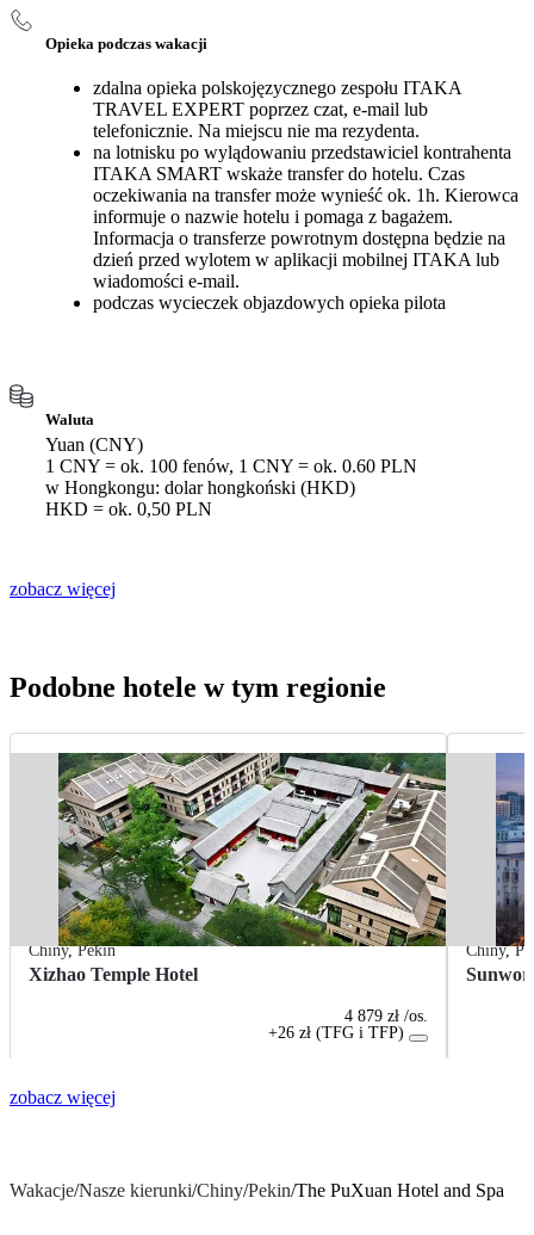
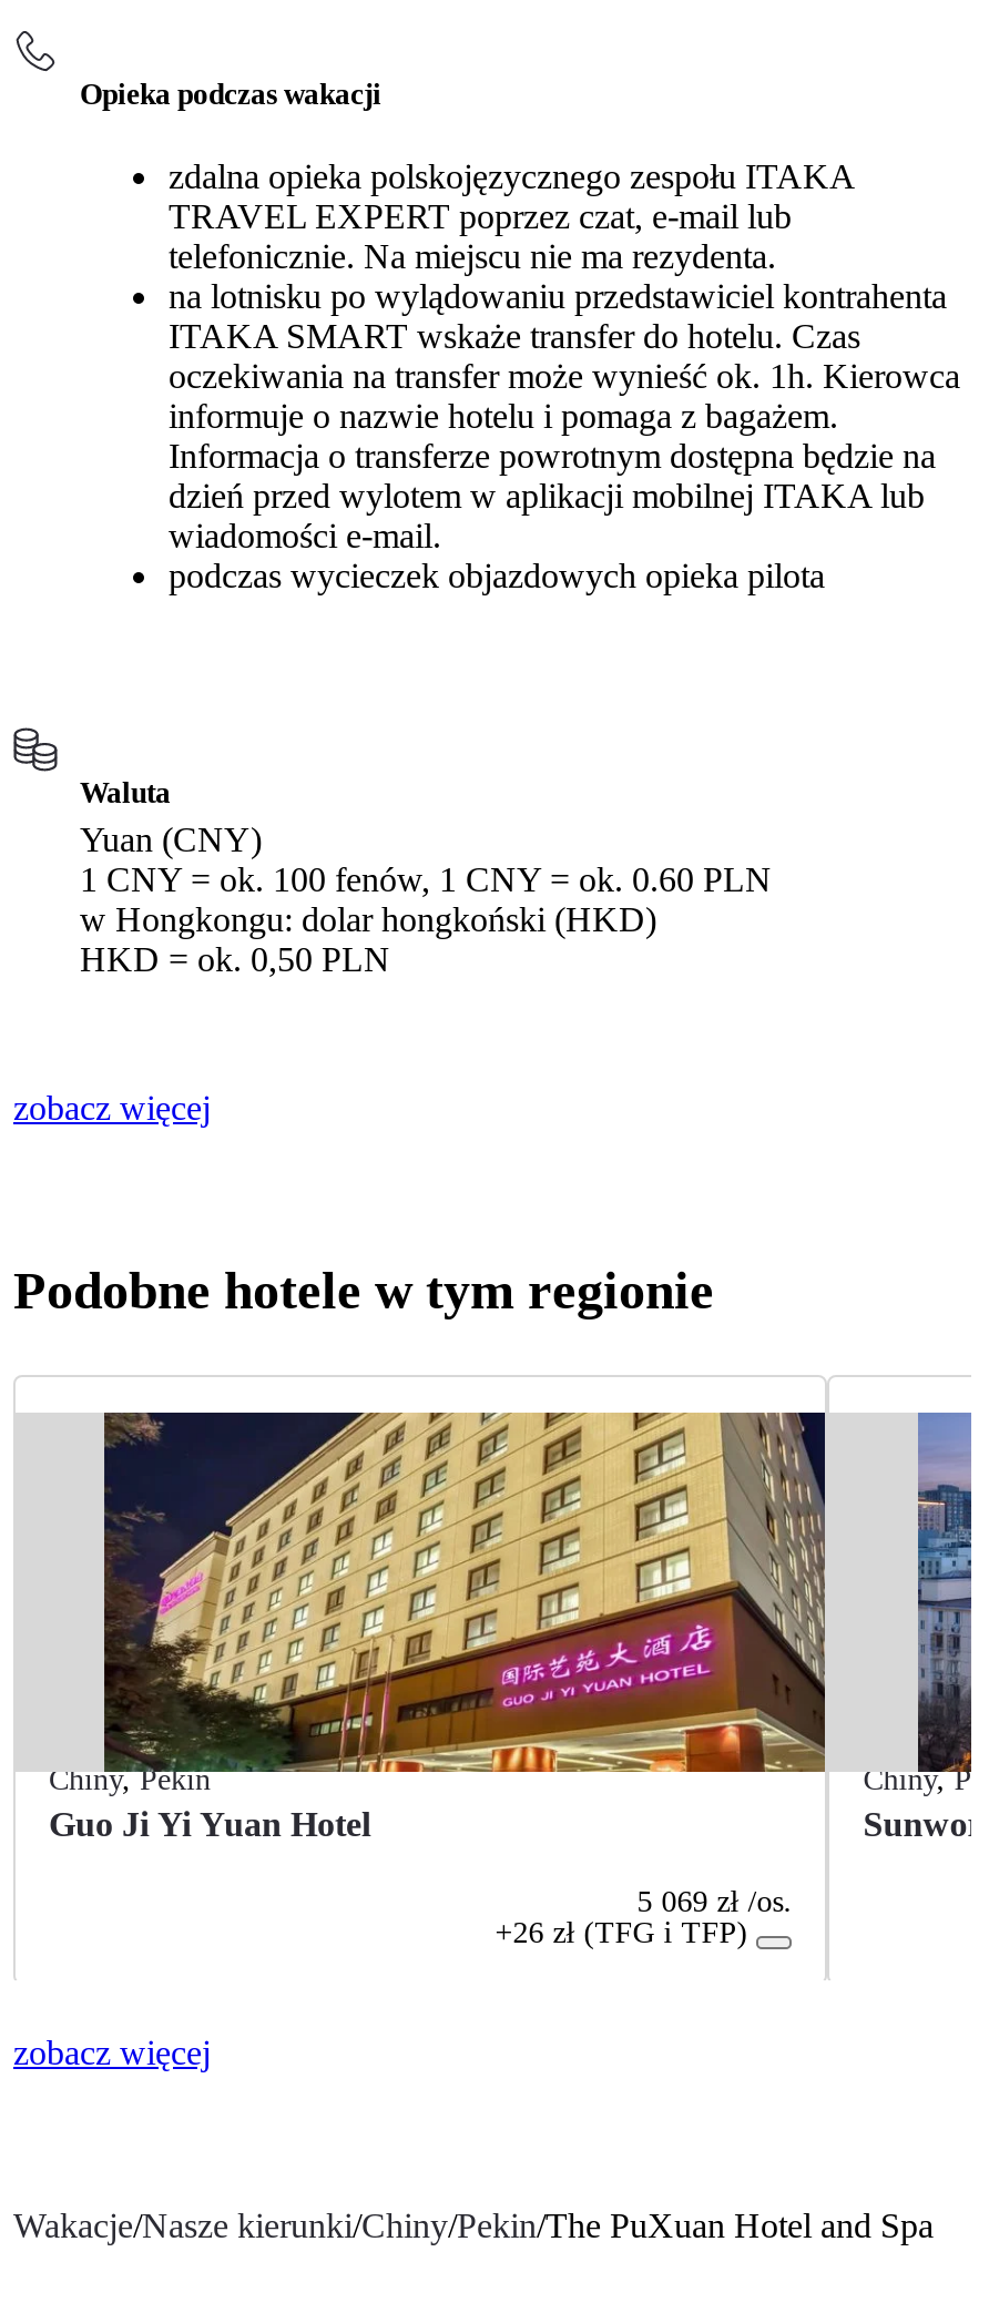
[29,752,447,985] [image] | Xizhao Temple Hotel -> [49,1410,827,1844] [image] | Guo Ji Yi Yuan Hotel
[345,1008,428,1025] 4 879 zł /os. -> [637,1886,792,1919] 5 069 zł /os.

